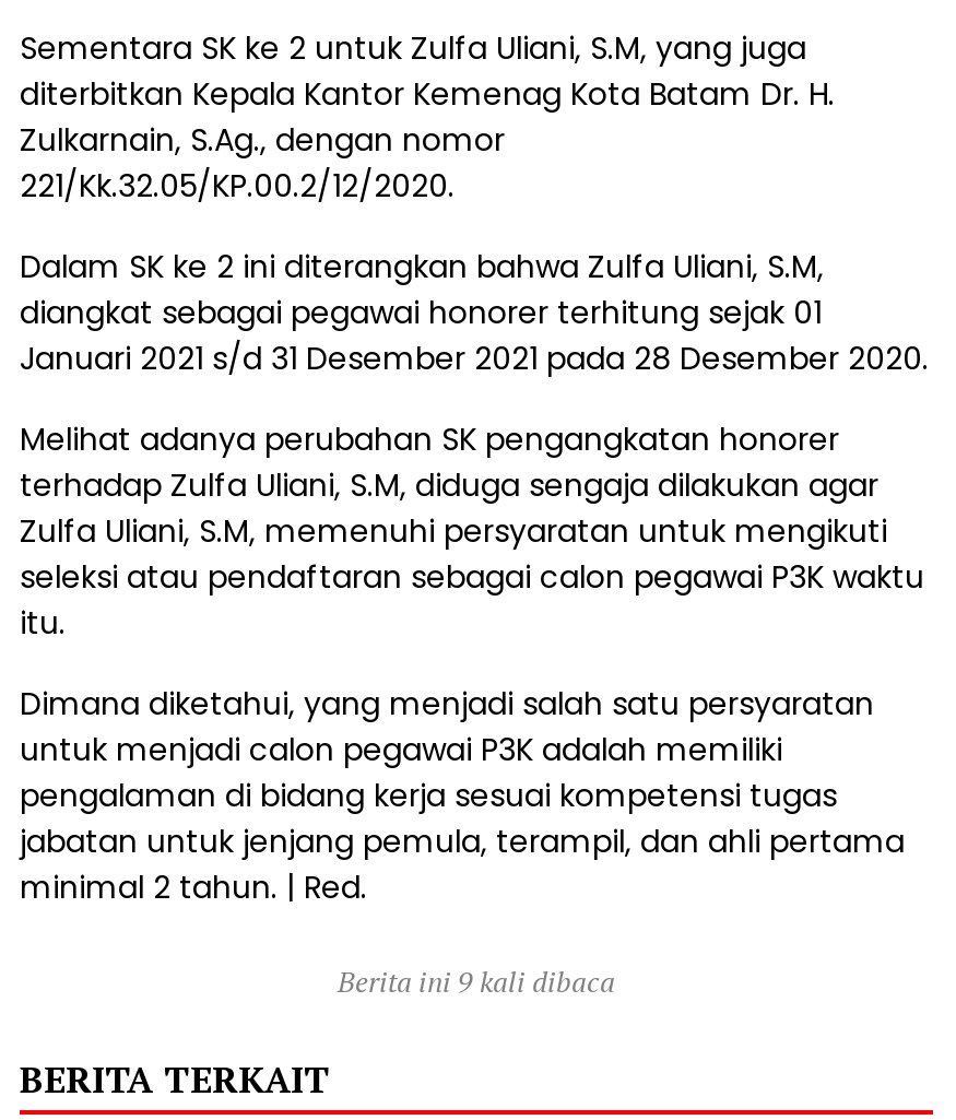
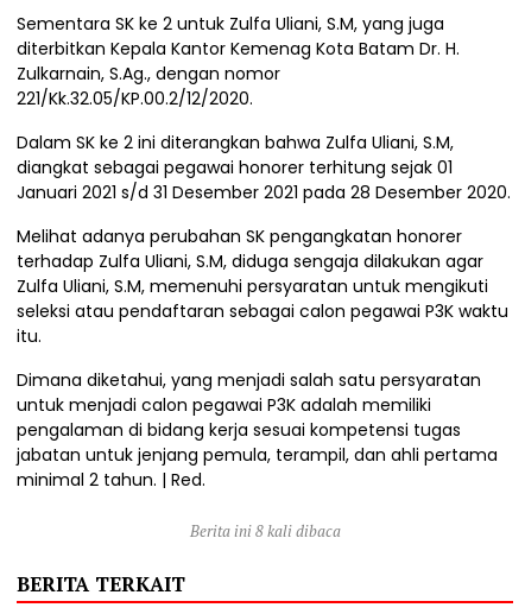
[338,961,615,1000] Berita ini 9 kali dibaca -> [189,520,340,541] Berita ini 8 kali dibaca

